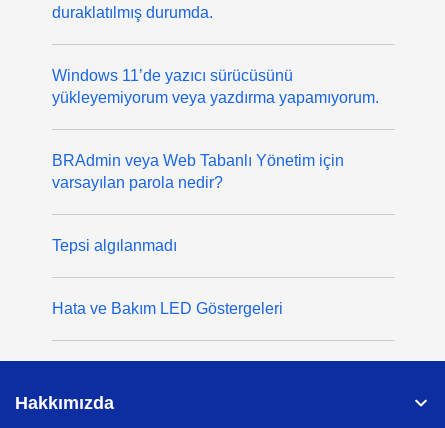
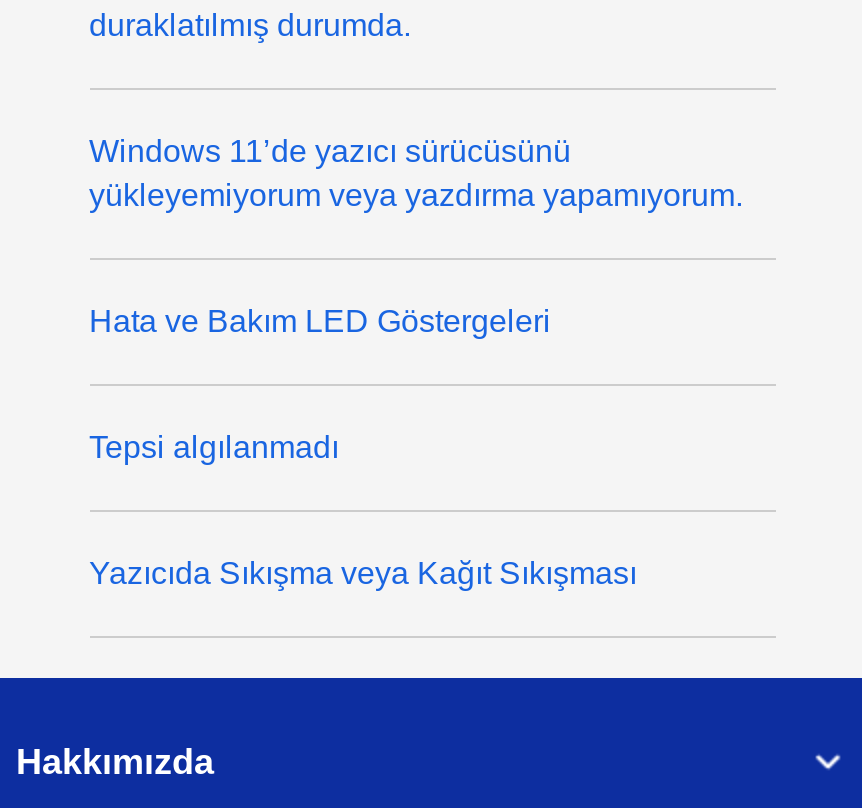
[51,152,343,191] BRAdmin veya Web Tabanlı Yönetim için | varsayılan parola nedir? -> none
none -> [89,556,637,590] Yazıcıda Sıkışma veya Kağıt Sıkışması
moved [51,300,282,317] -> [89,304,551,338]: Hata ve Bakım LED Göstergeleri

